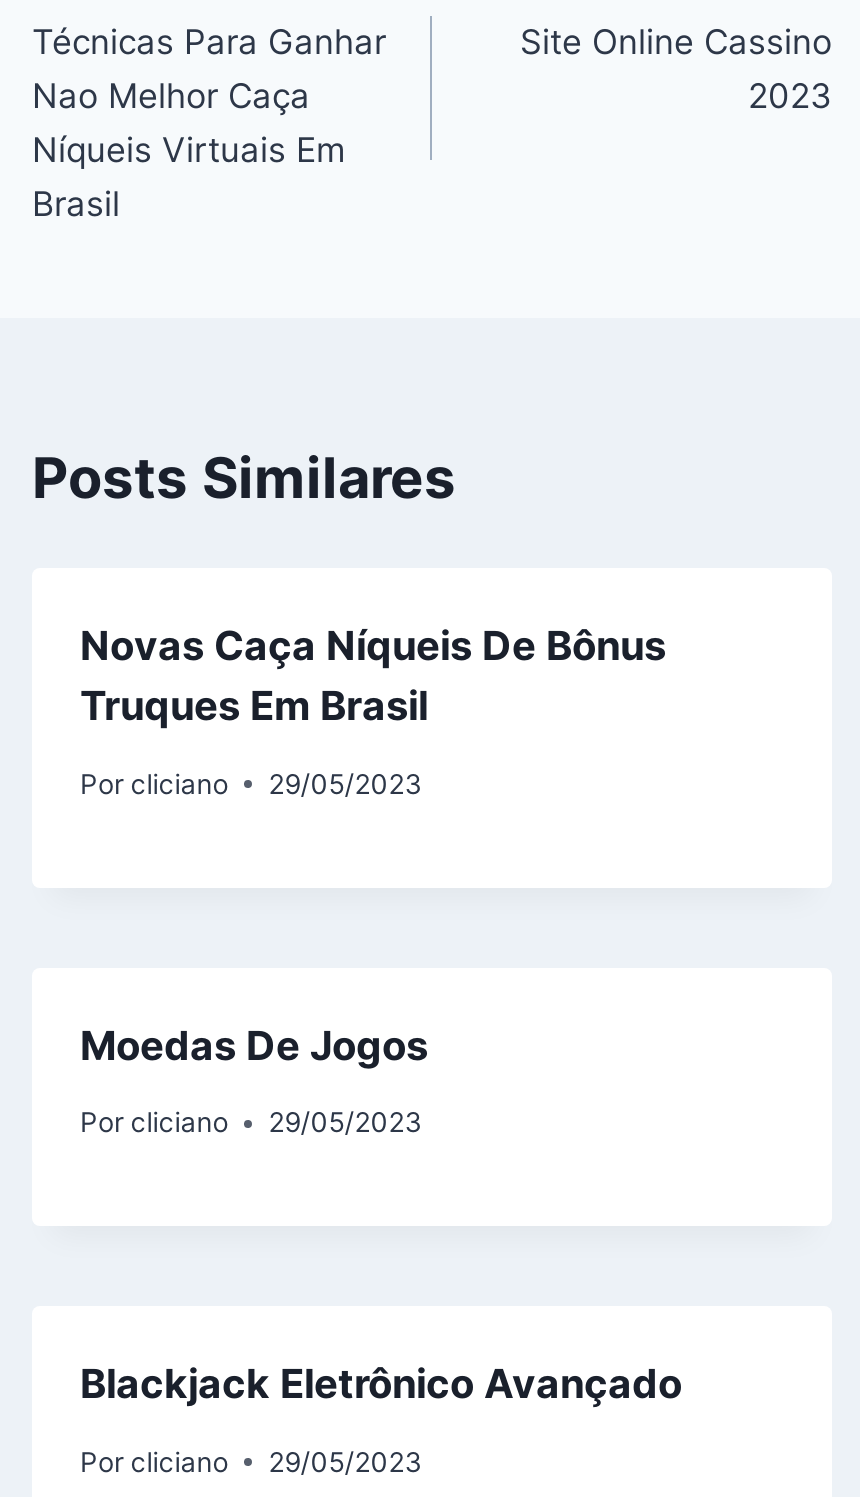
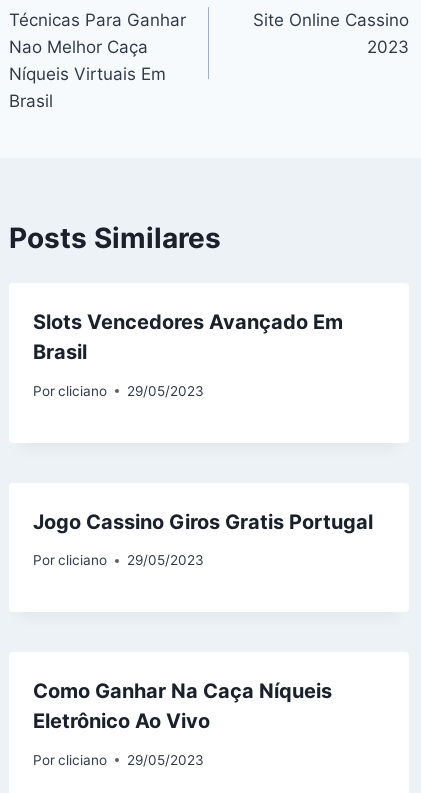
[80,622,666,730] Novas Caça Níqueis De Bônus | Truques Em Brasil -> [33,310,343,364] Slots Vencedores Avançado Em | Brasil
[80,1021,428,1069] Moedas De Jogos -> [33,510,373,534] Jogo Cassino Giros Gratis Portugal
[80,1360,682,1408] Blackjack Eletrônico Avançado -> [33,679,332,733] Como Ganhar Na Caça Níqueis | Eletrônico Ao Vivo

